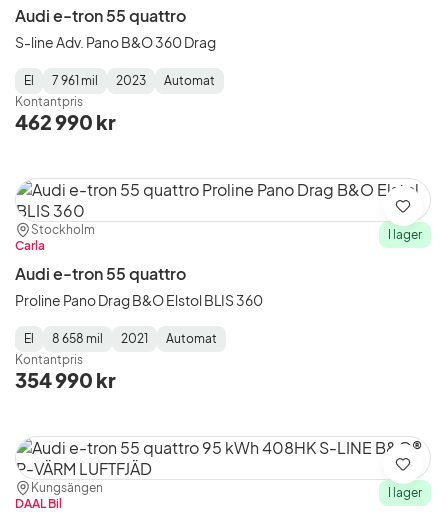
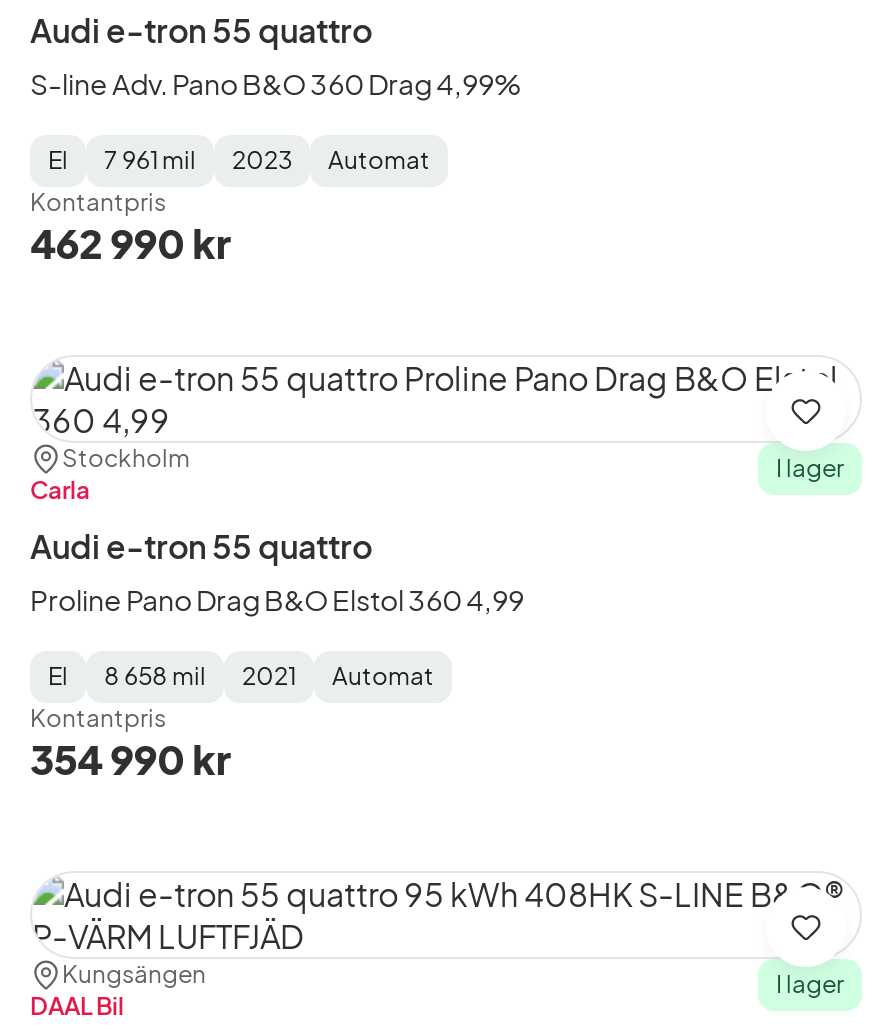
[15,33,216,51] S-line Adv. Pano B&O 360 Drag -> [30,65,522,101] S-line Adv. Pano B&O 360 Drag 4,99%
[15,291,263,309] Proline Pano Drag B&O Elstol BLIS 360 -> [30,581,524,617] Proline Pano Drag B&O Elstol 360 4,99

